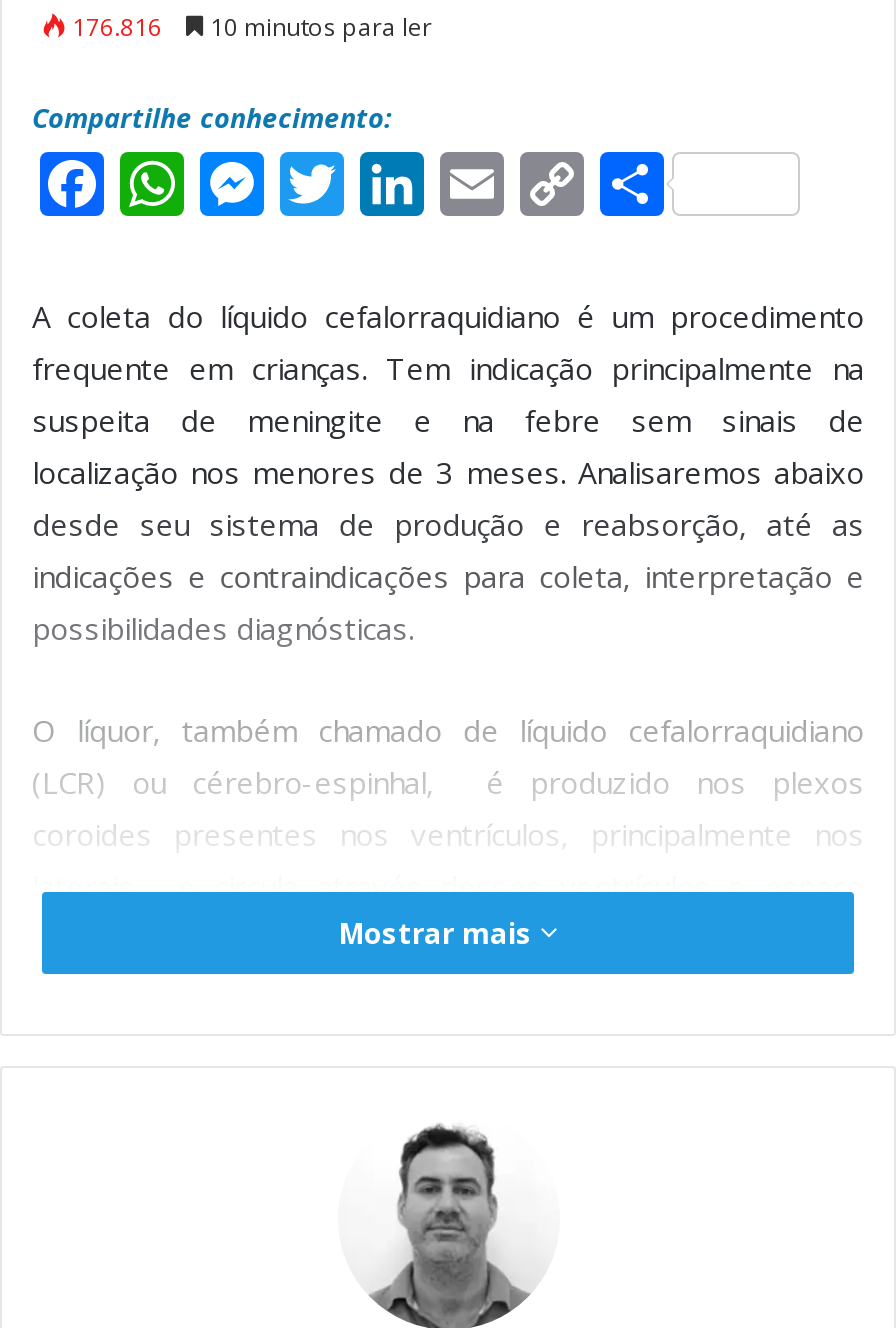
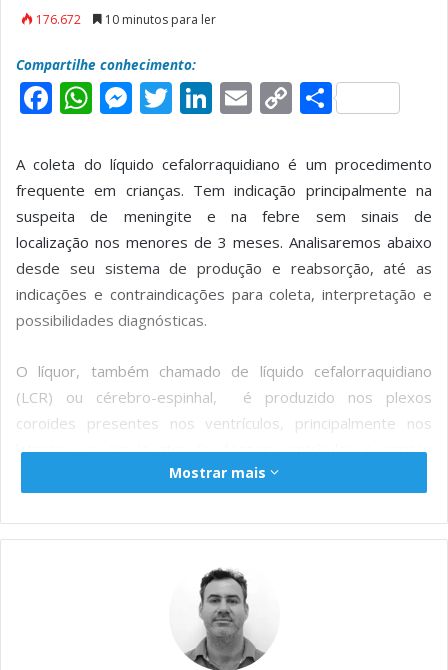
[66,10,432,44] 176.816 10 minutos para ler -> [33,11,216,28] 176.672 10 minutos para ler

